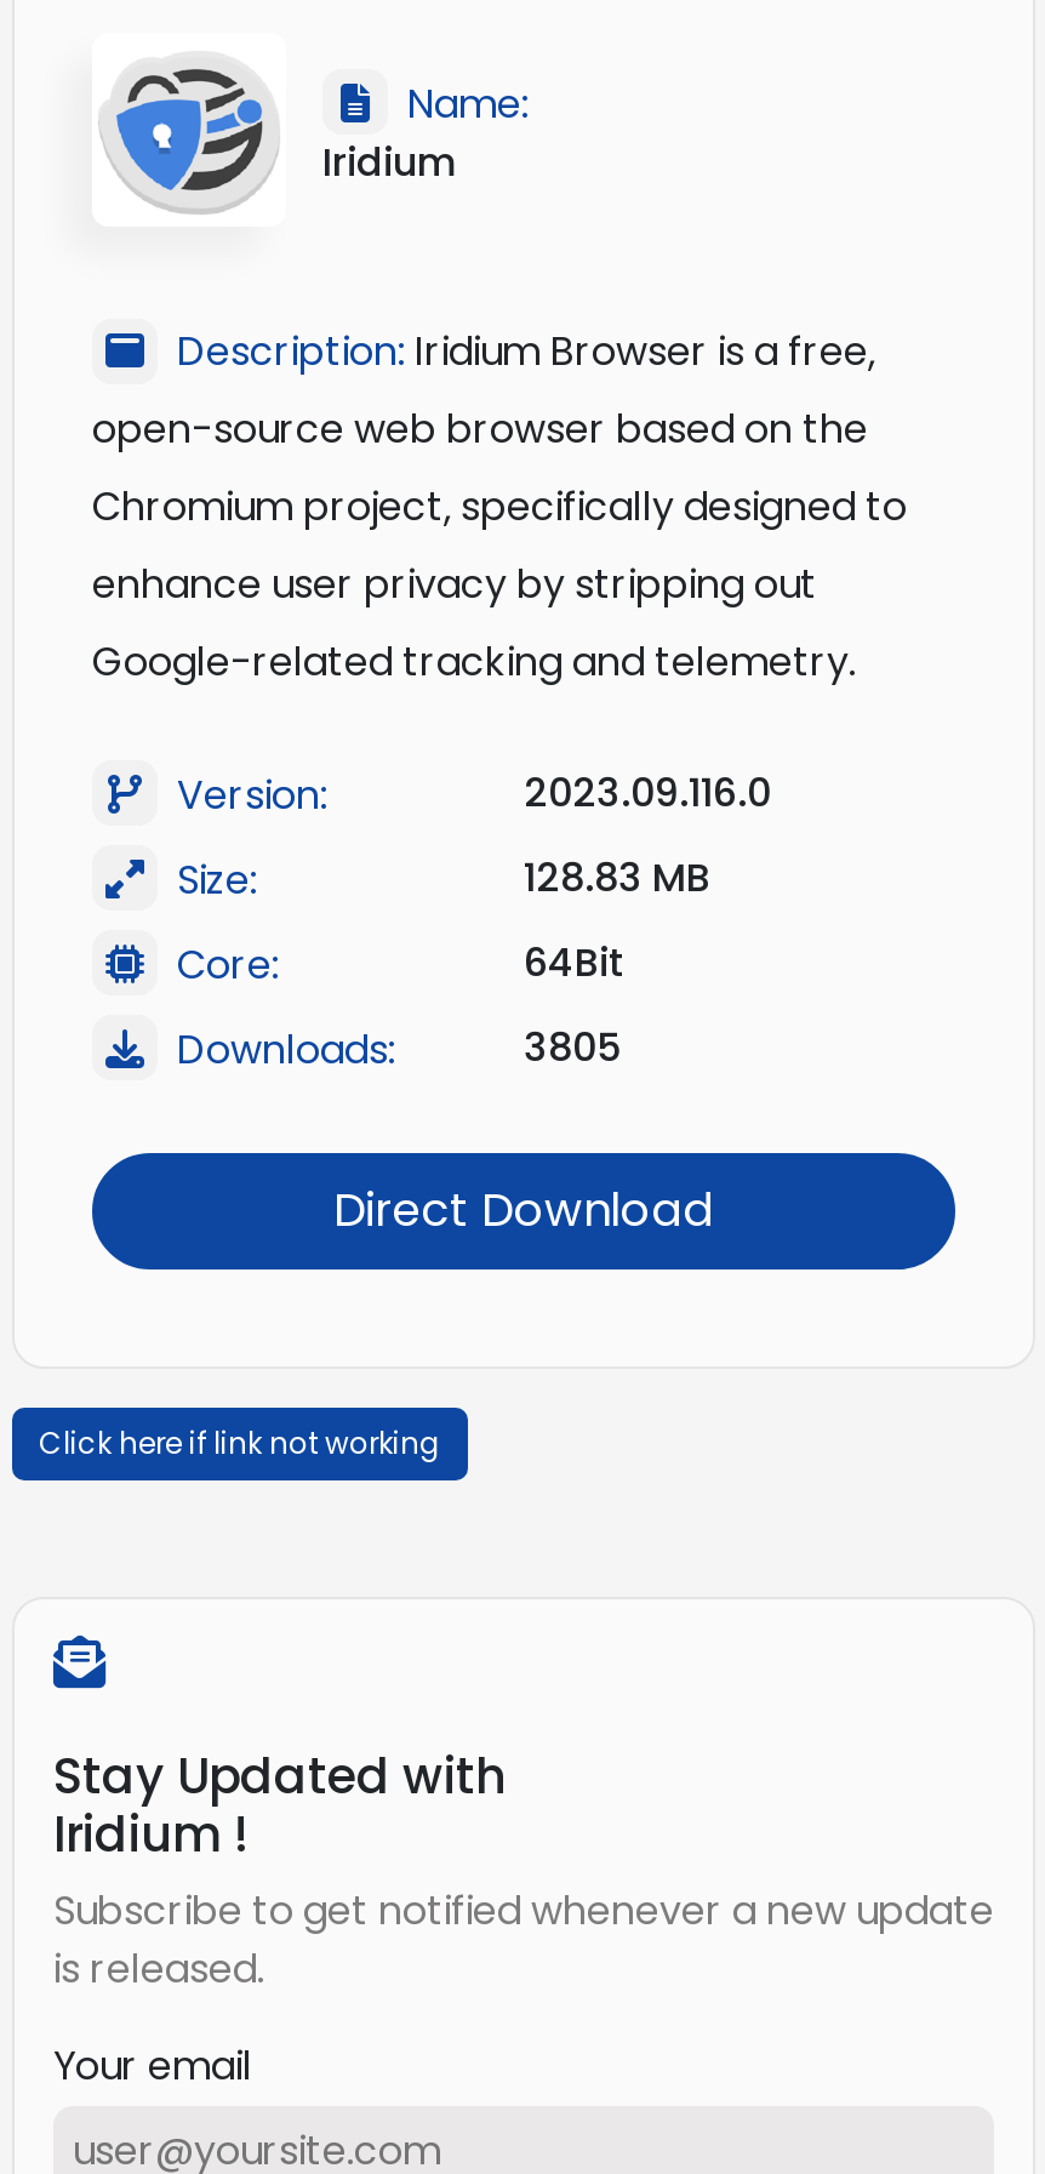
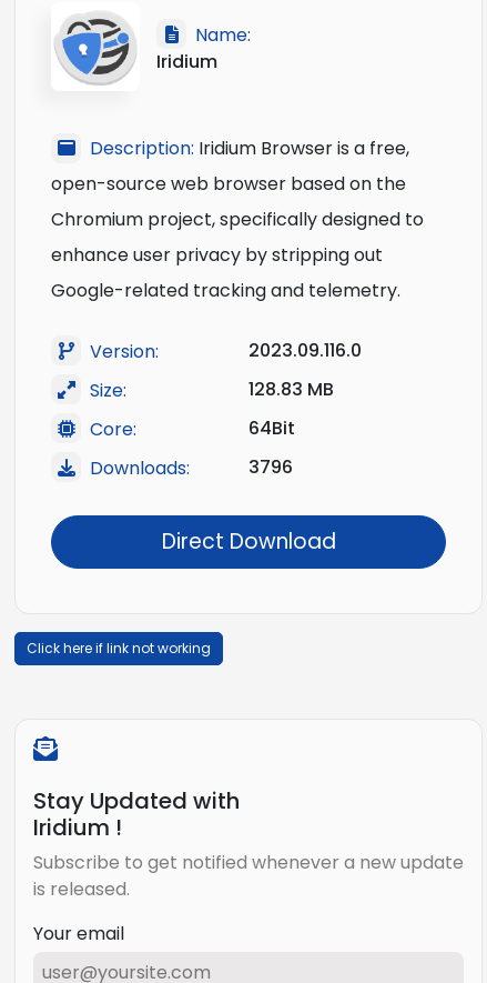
[524,1020,621,1075] 3805 -> [248,454,293,480] 3796

